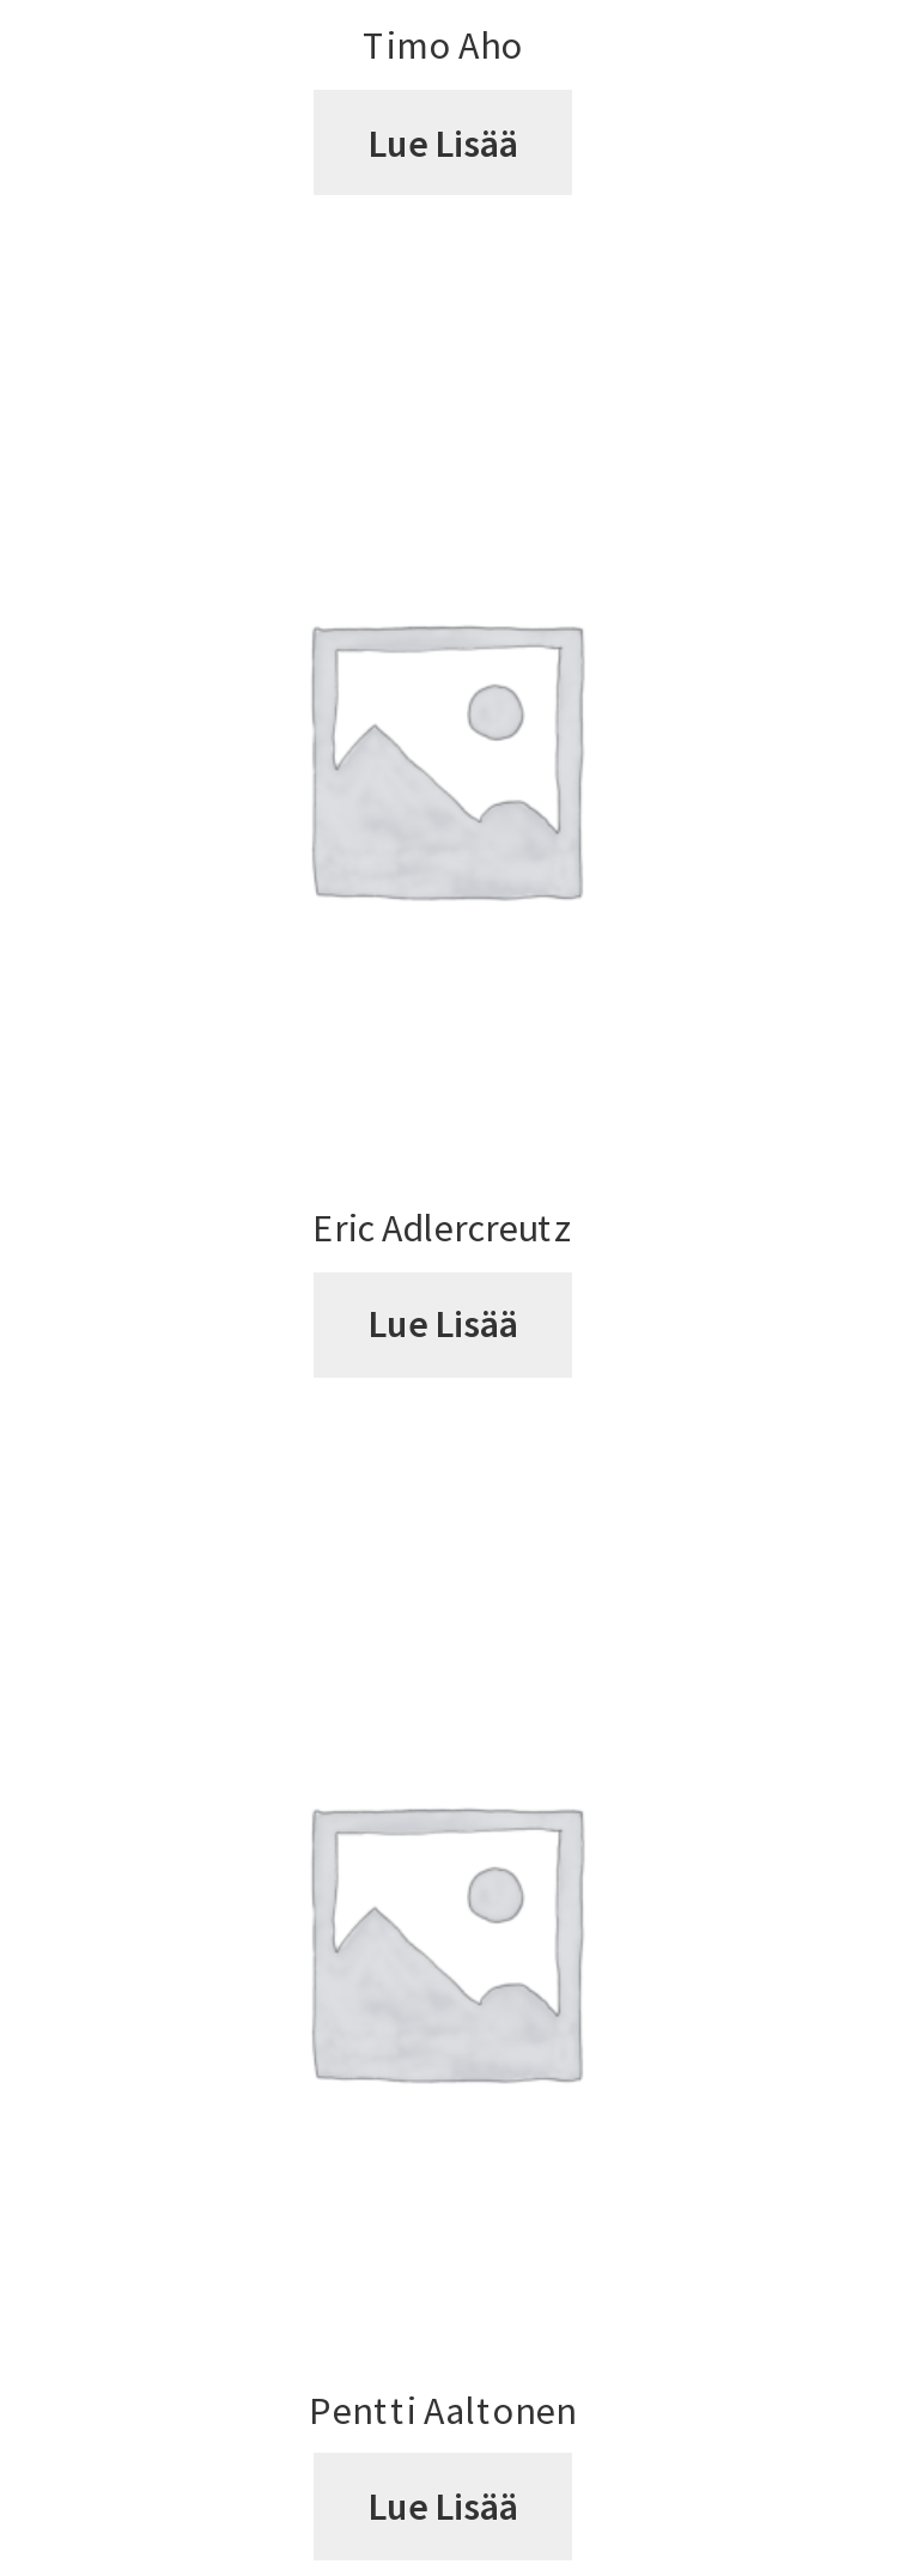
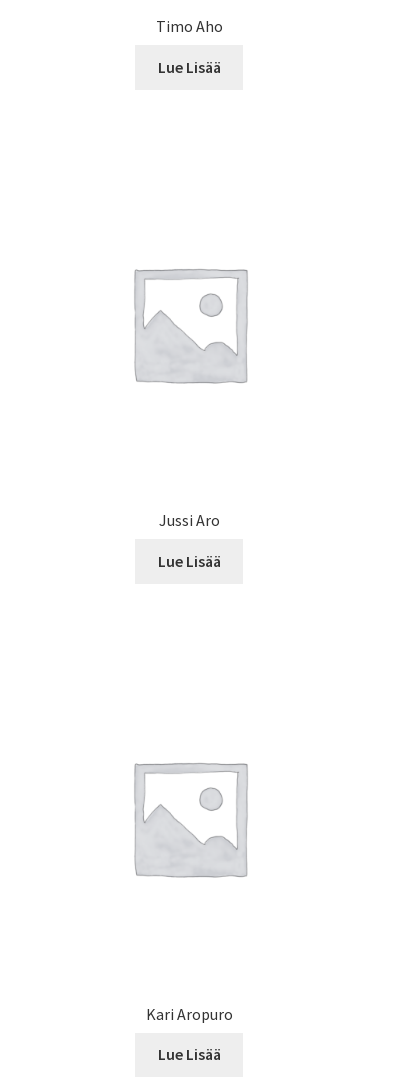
[312,1202,573,1250] Eric Adlercreutz -> [158,510,219,530] Jussi Aro
[309,2384,577,2432] Pentti Aaltonen -> [145,1004,232,1024] Kari Aropuro

